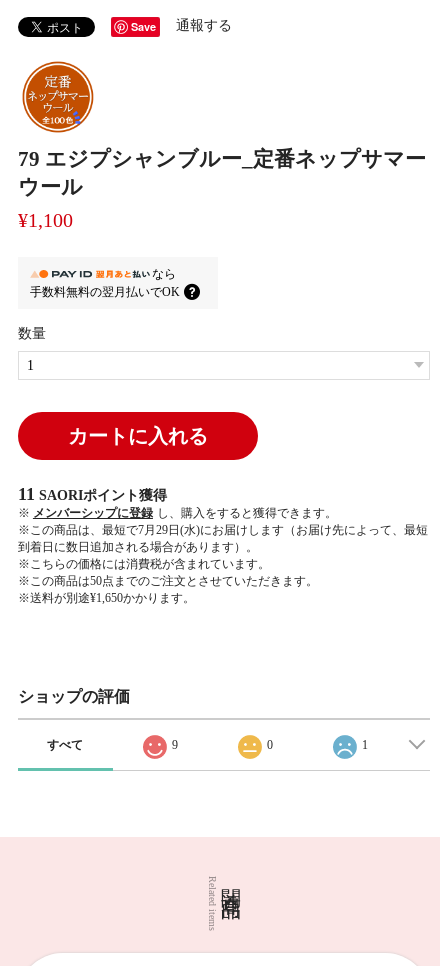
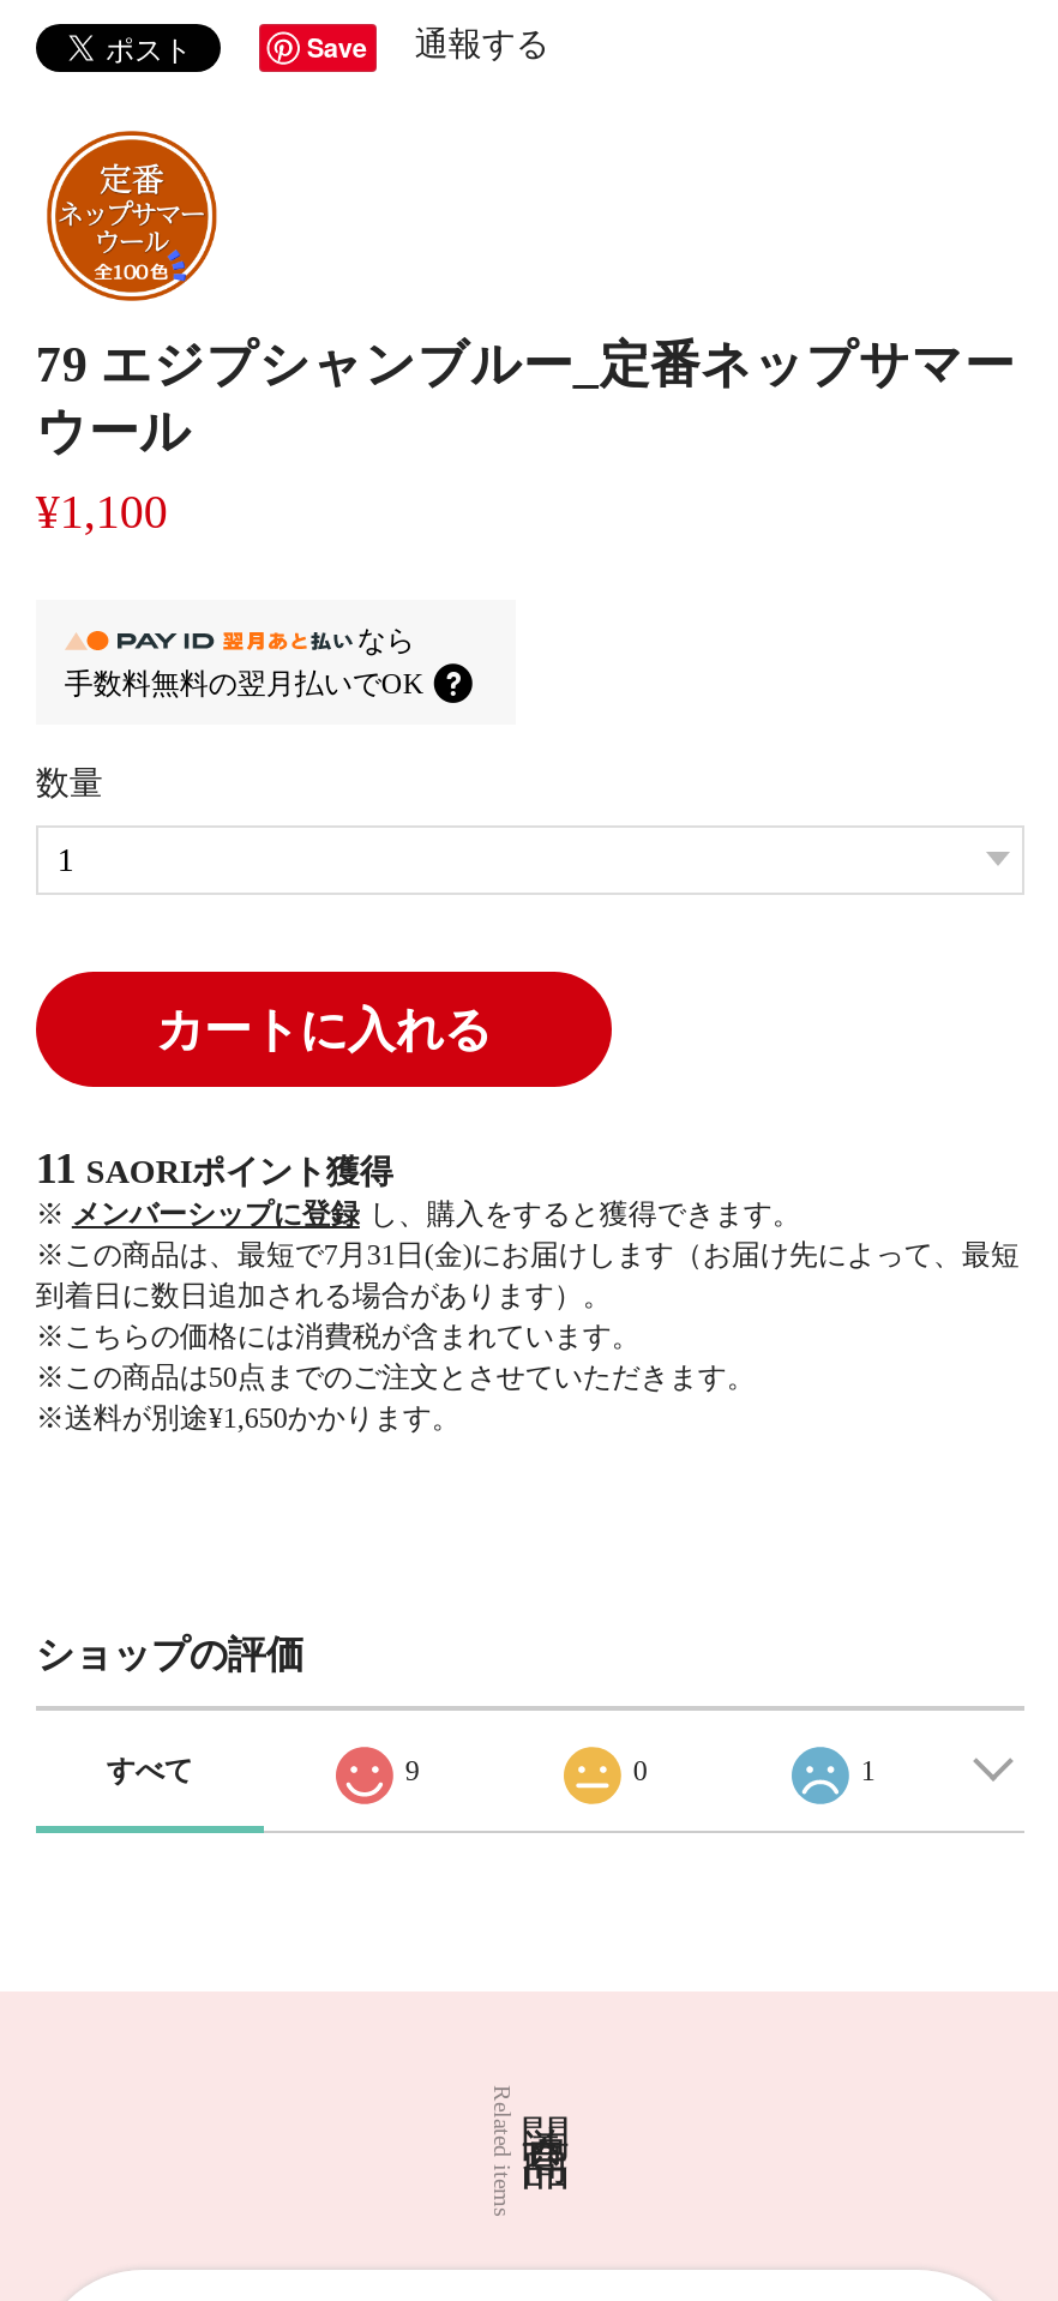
[18,523,428,537] ※この商品は、最短で7月29日(水)にお届けします（お届け先によって、最短 -> [36,1239,1019,1273] ※この商品は、最短で7月31日(金)にお届けします（お届け先によって、最短

